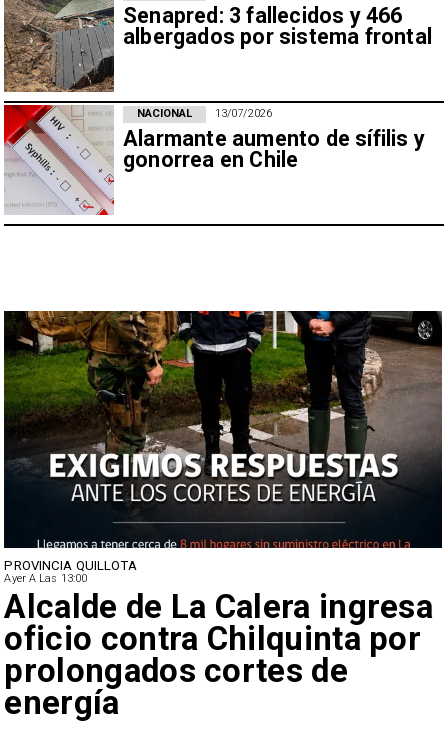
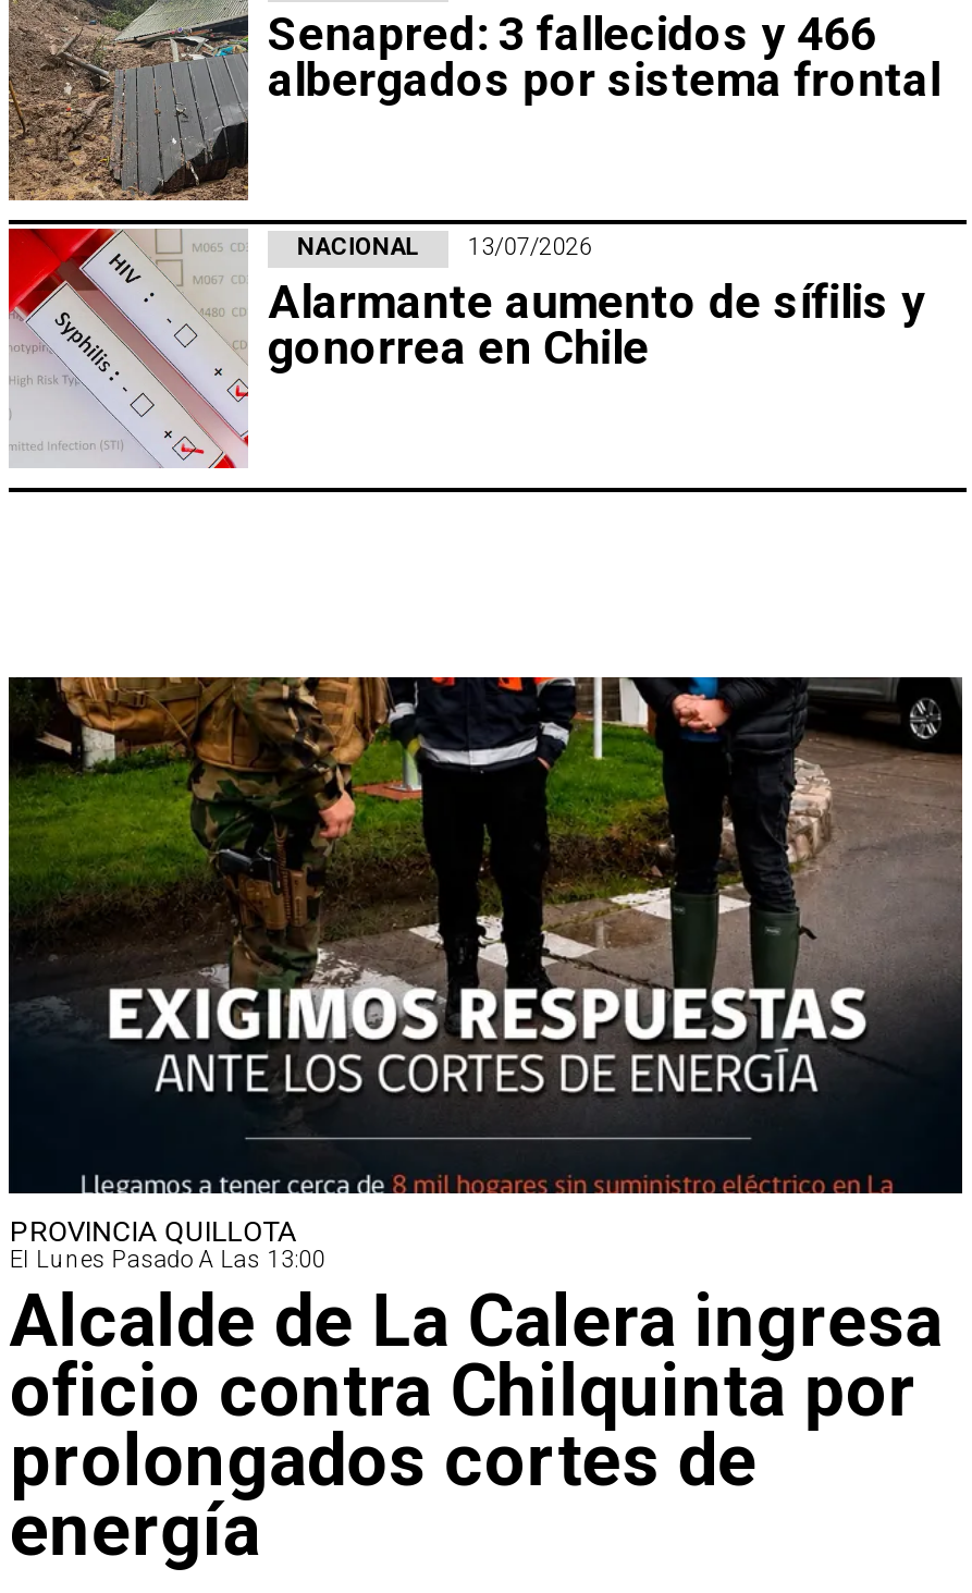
[4,572,87,585] Ayer A Las 13:00 -> [10,1245,325,1274] El Lunes Pasado A Las 13:00

